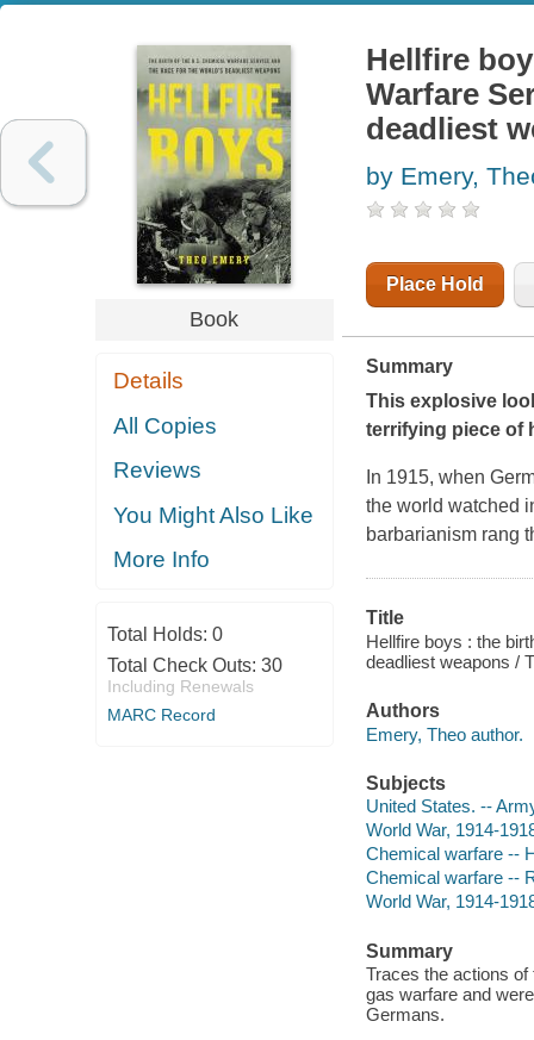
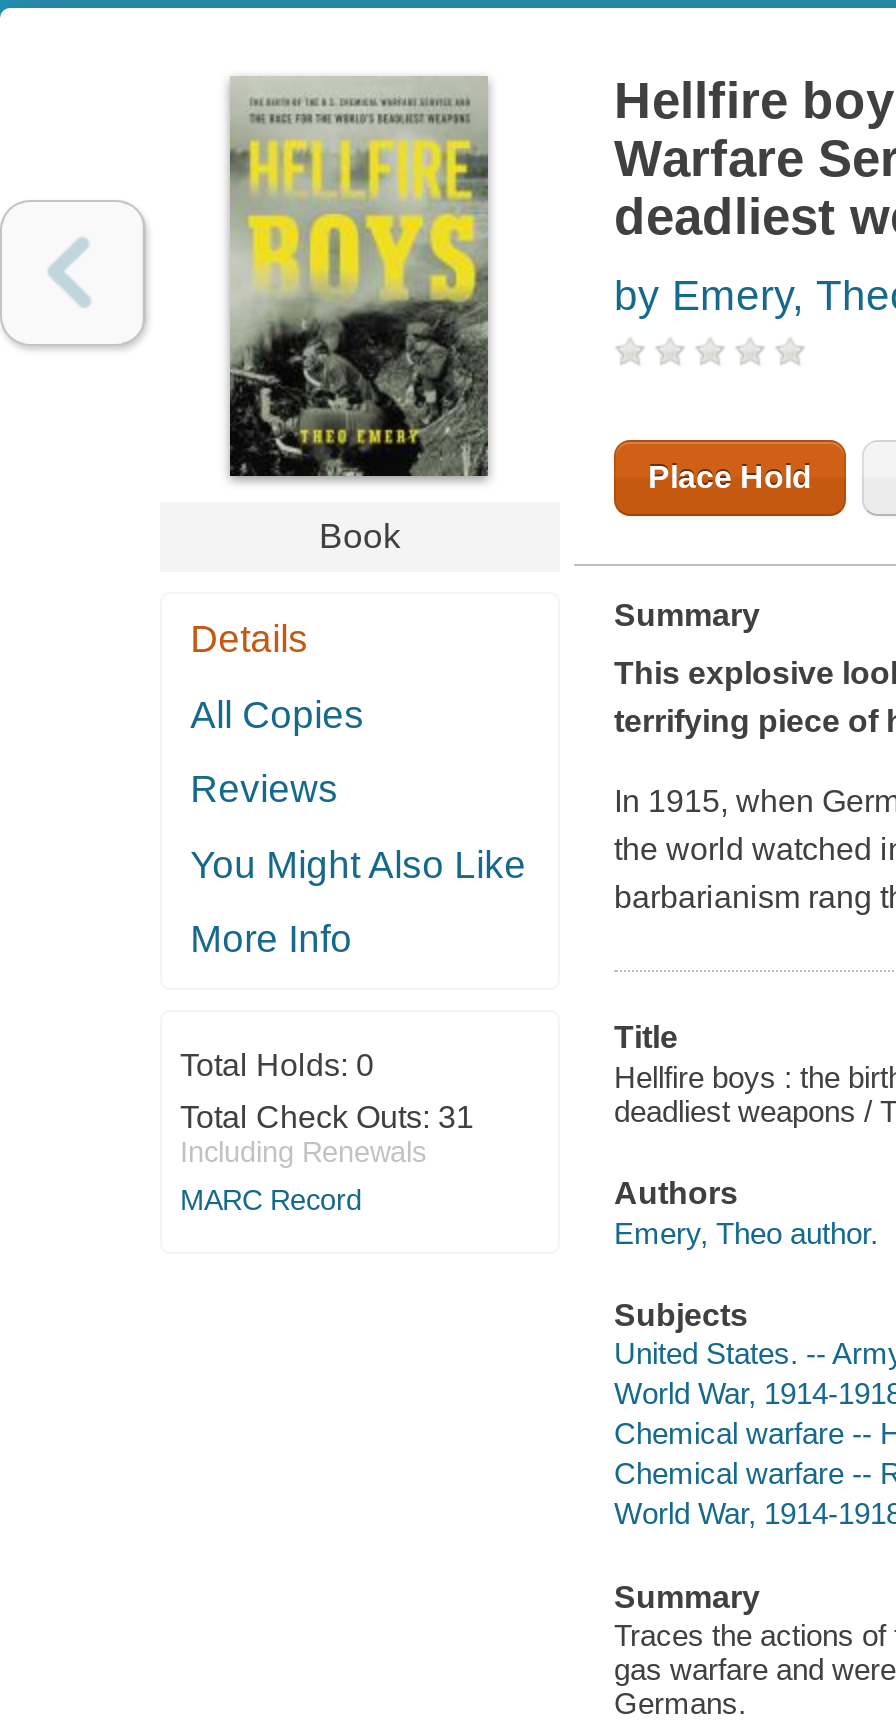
[107,655,282,675] Total Check Outs: 30 -> [180,1099,474,1133] Total Check Outs: 31

